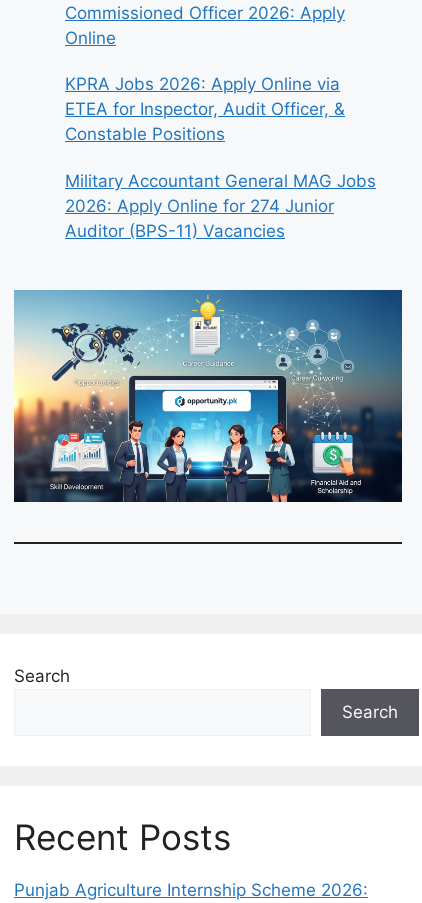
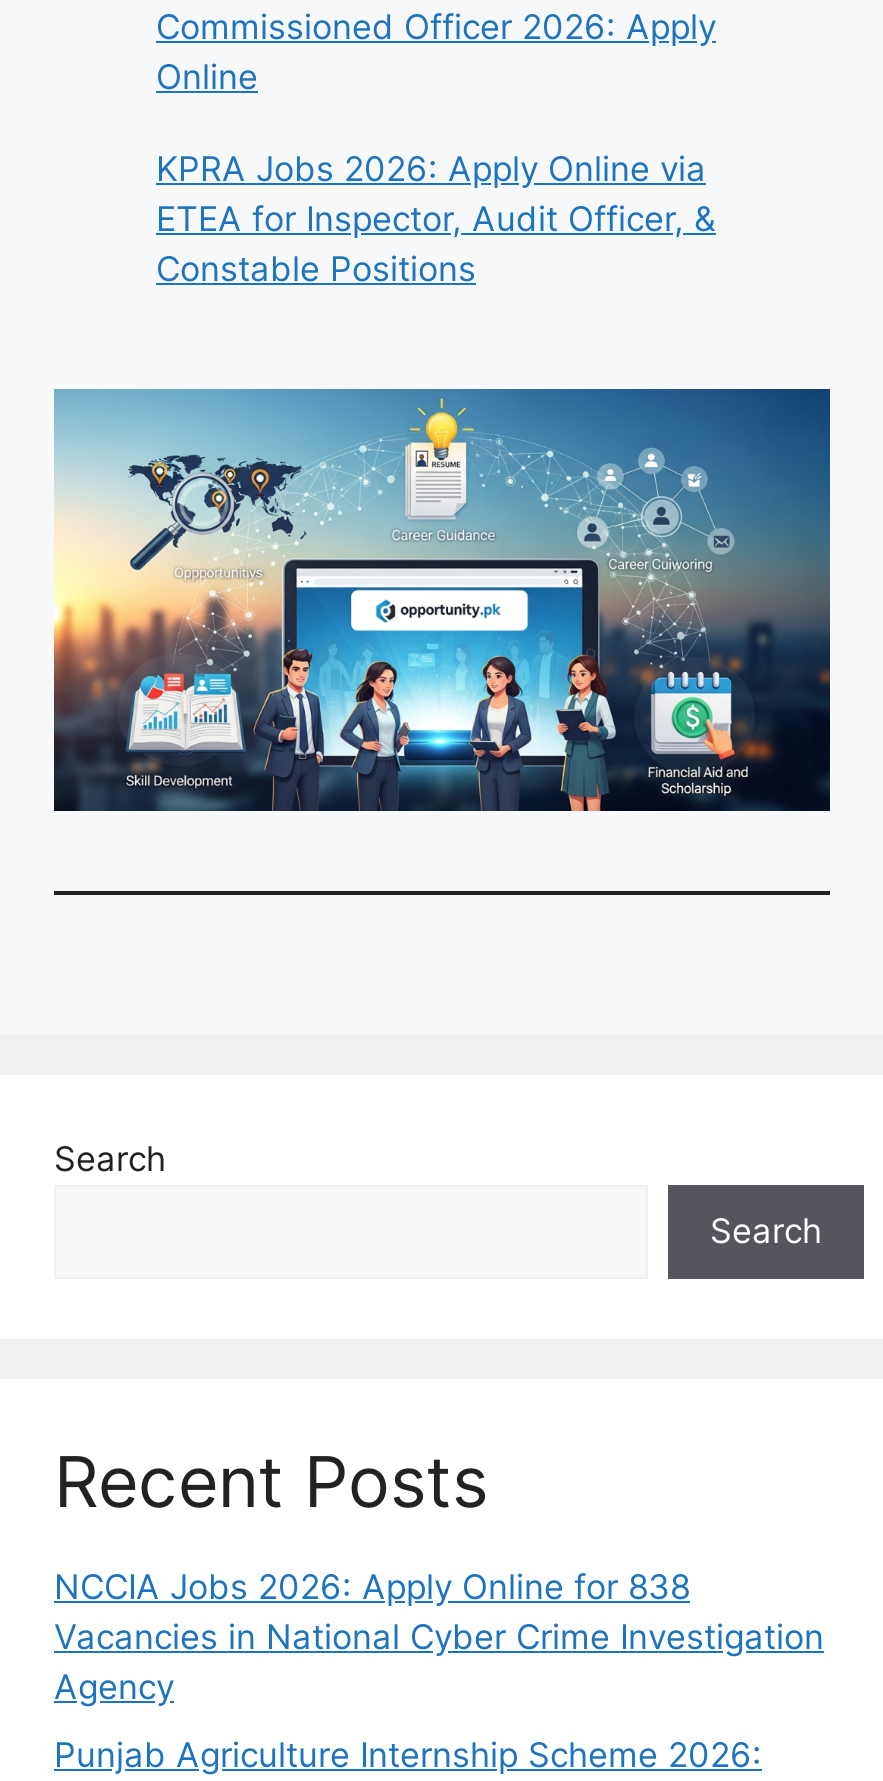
[65,170,376,240] Military Accountant General MAG Jobs | 2026: Apply Online for 274 Junior | Auditor (BPS-11) Vacancies -> none
moved [12,292,403,503] -> [50,392,832,814]: [image]
moved [14,666,398,858] -> [54,1140,822,1524]: Search | Search | Recent Posts
none -> [54,1568,824,1708] NCCIA Jobs 2026: Apply Online for 838 | Vacancies in National Cyber Crime Investigation | Agency

